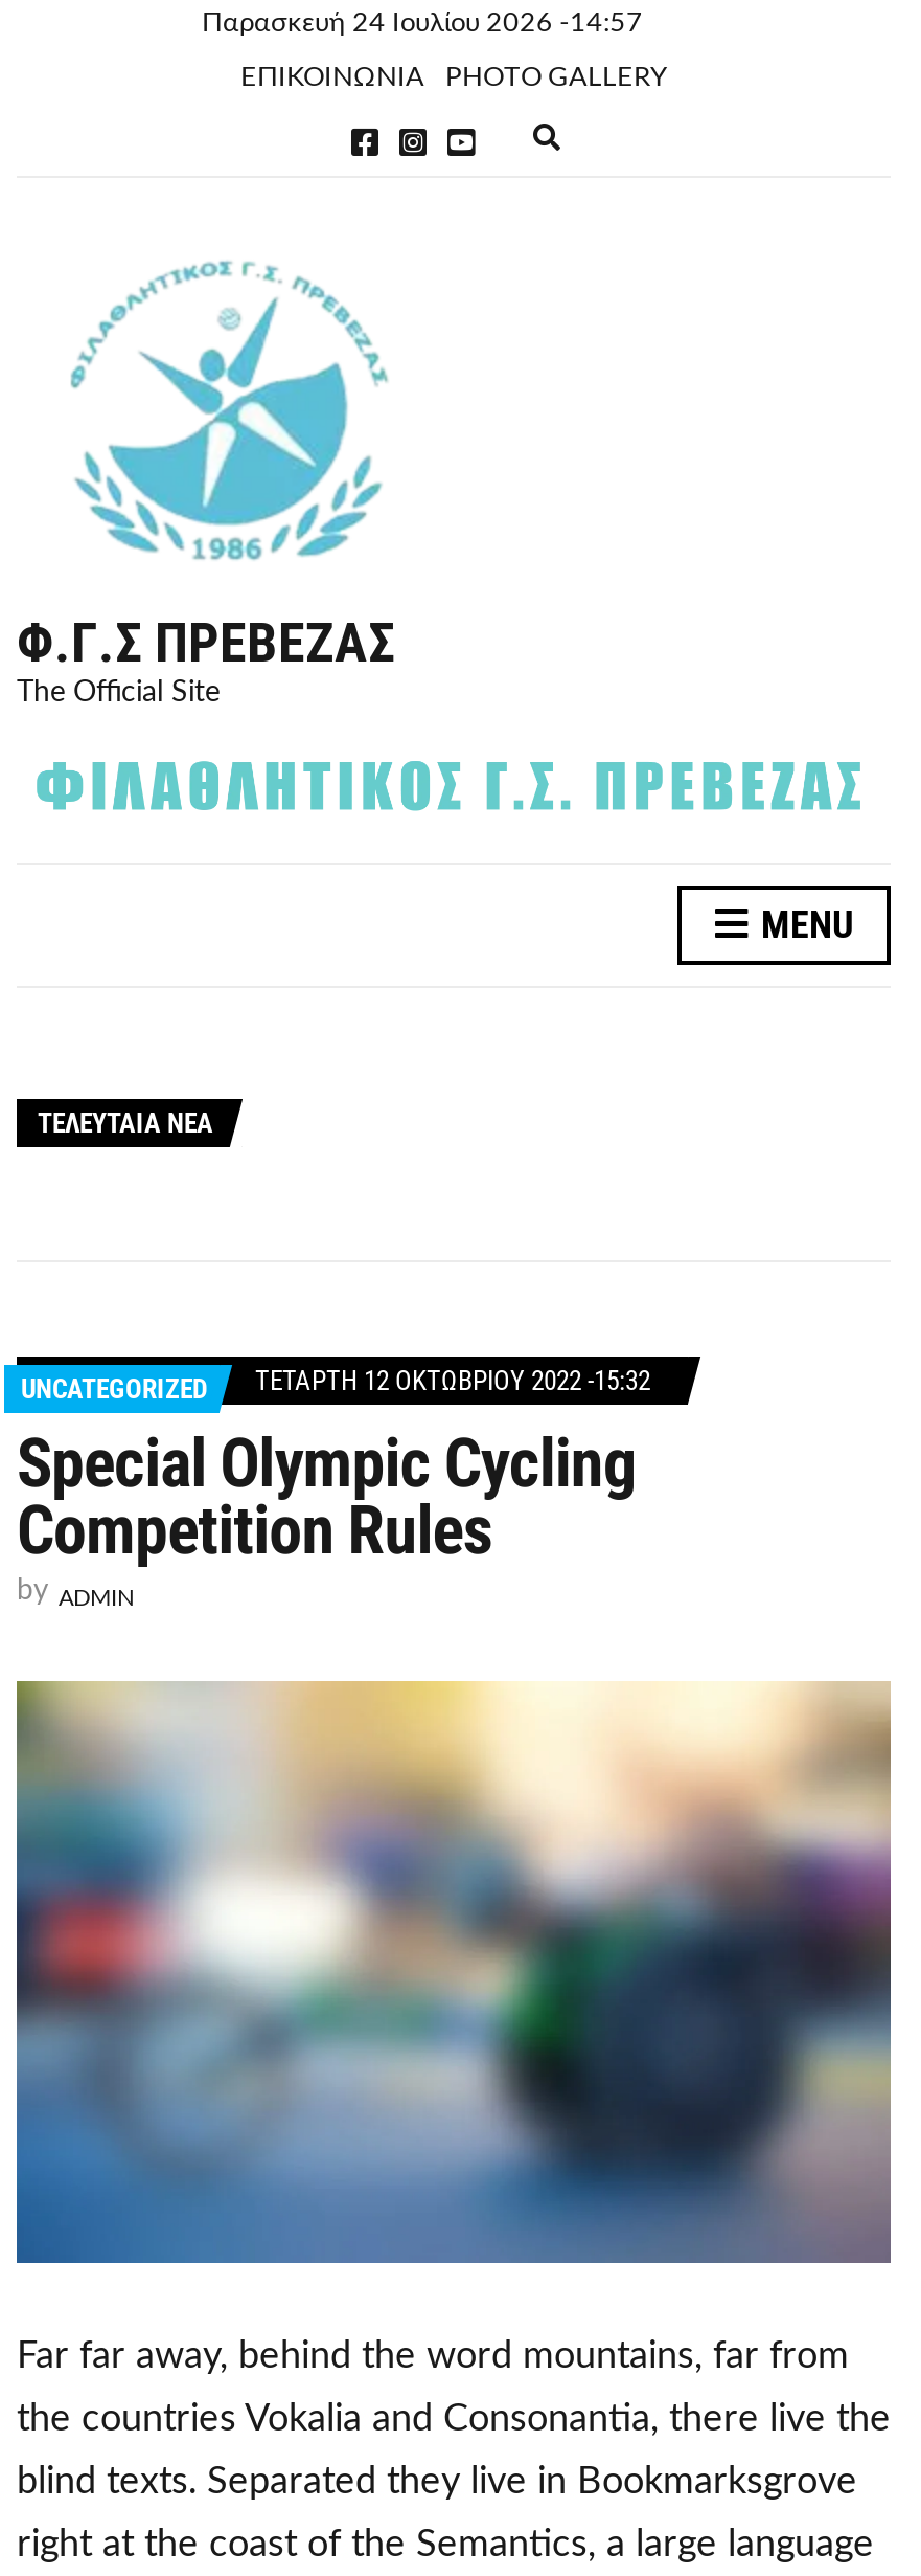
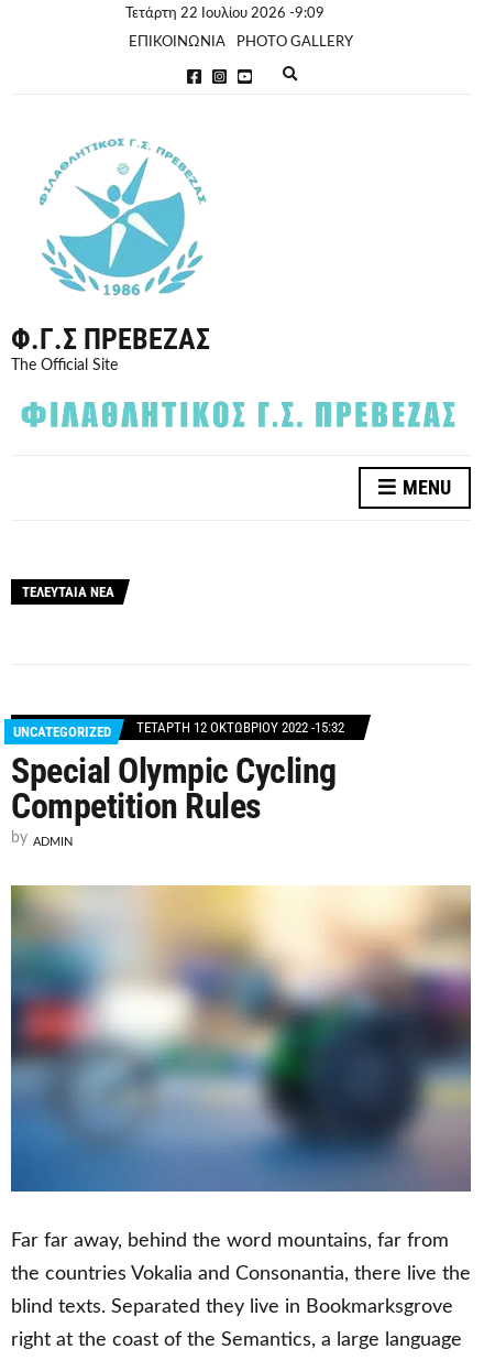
[202,10,643,38] Παρασκευή 24 Ιουλίου 2026 -14:57 -> [125,7,324,21] Τετάρτη 22 Ιουλίου 2026 -9:09

